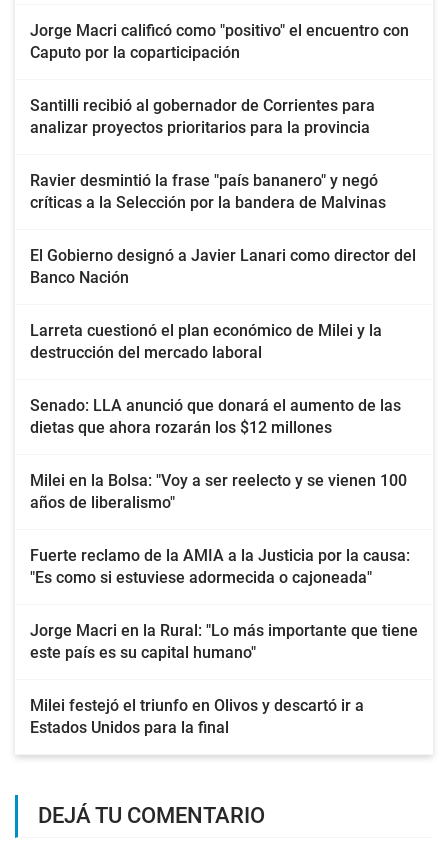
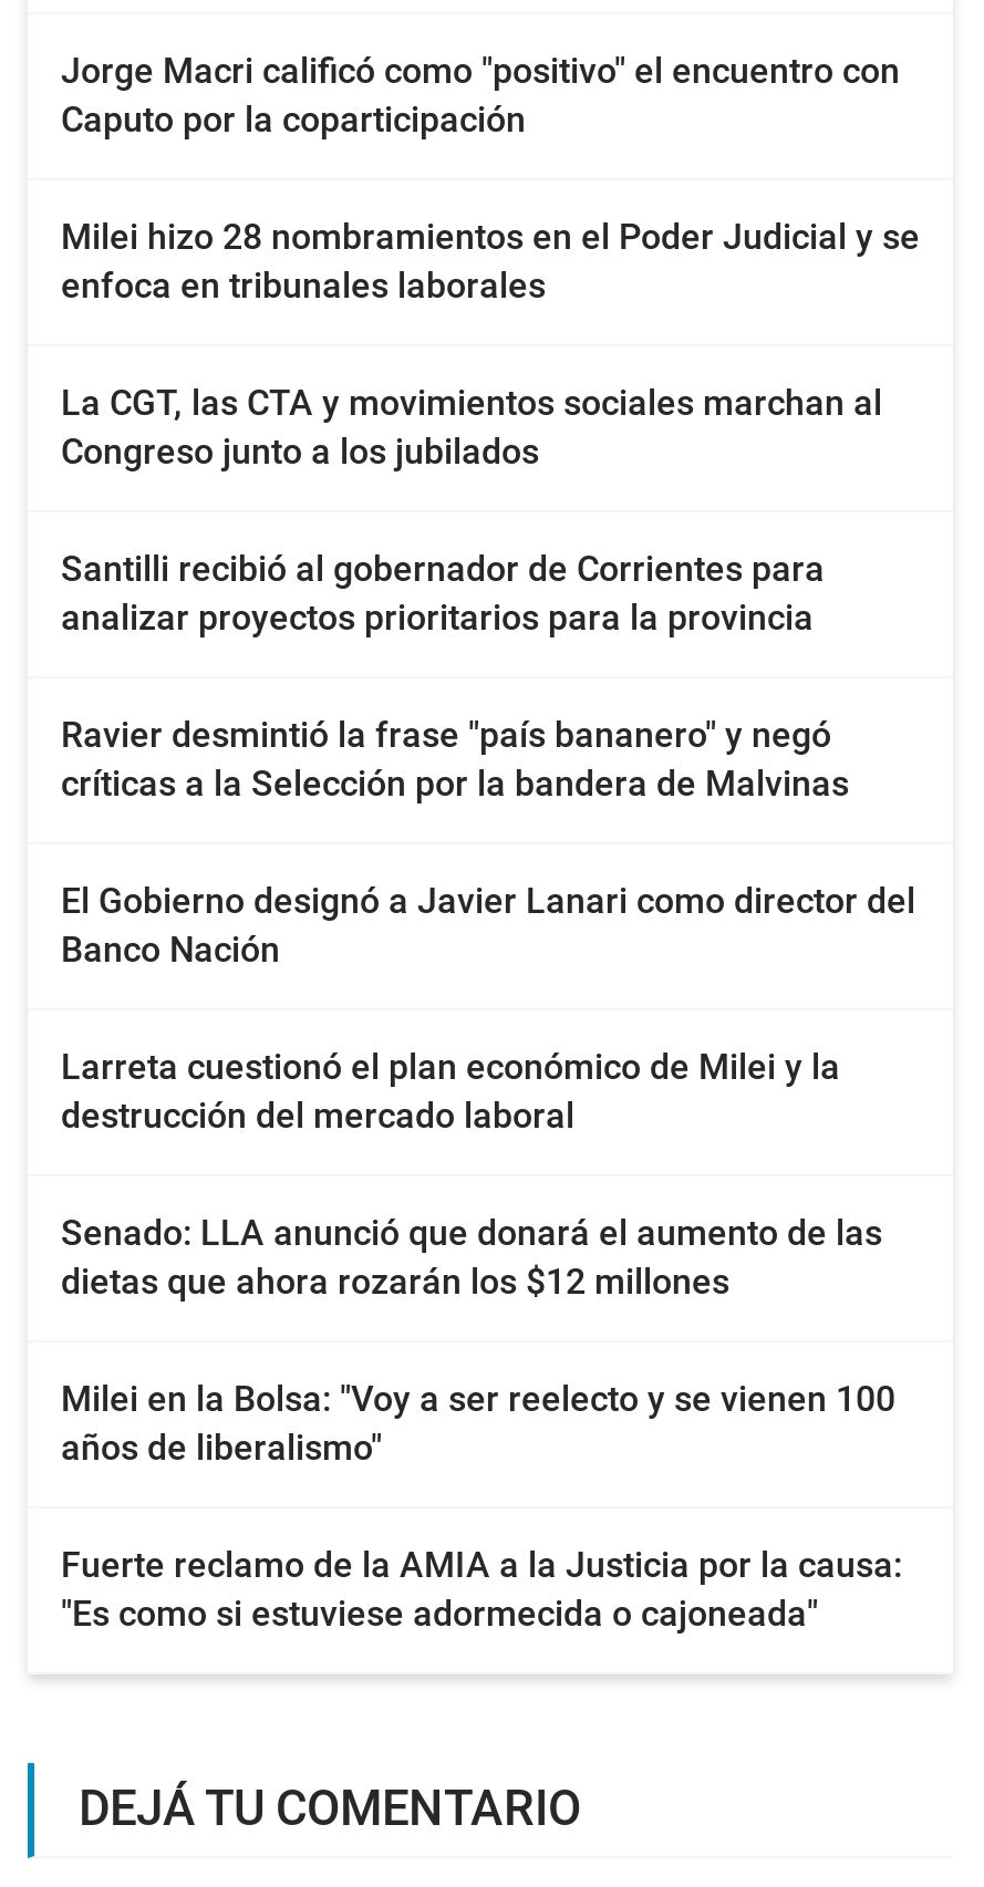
none -> [61,215,920,472] Milei hizo 28 nombramientos en el Poder Judicial y se | enfoca en tribunales laborales | La CGT, las CTA y movimientos sociales marchan al | Congreso junto a los jubilados
moved [30,96,416,587] -> [61,547,915,1634]: Santilli recibió al gobernador de Corrientes para | analizar proyectos prioritarios para la provincia | Ravier desmintió la frase "país bananero" y negó | ... | Fuerte reclamo de la AMIA a la Justicia por la causa: | "Es como si estuviese adormecida o cajoneada"
[30,621,418,737] Jorge Macri en la Rural: "Lo más importante que tiene | este país es su capital humano" | Milei festejó el triunfo en Olivos y descartó ir a | Estados Unidos para la final -> none

